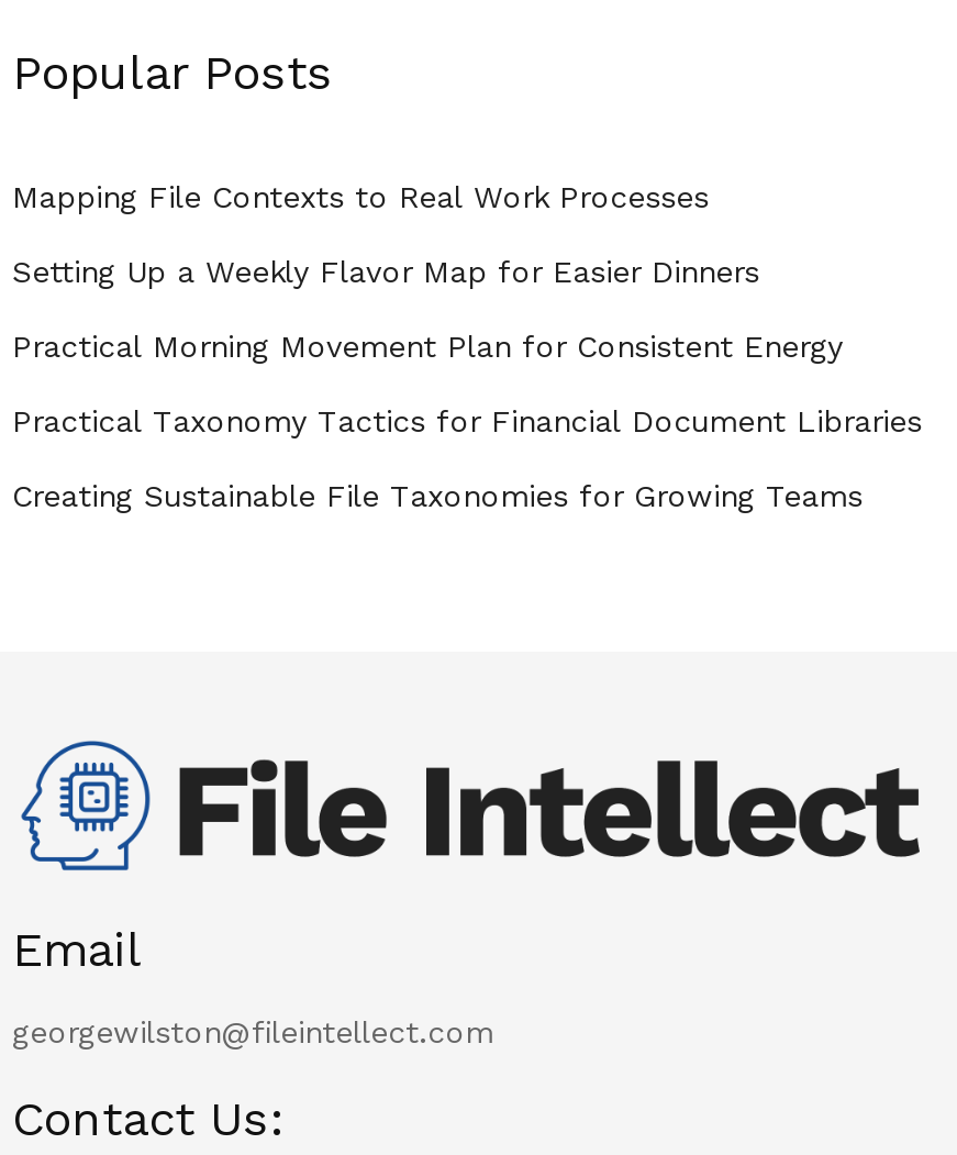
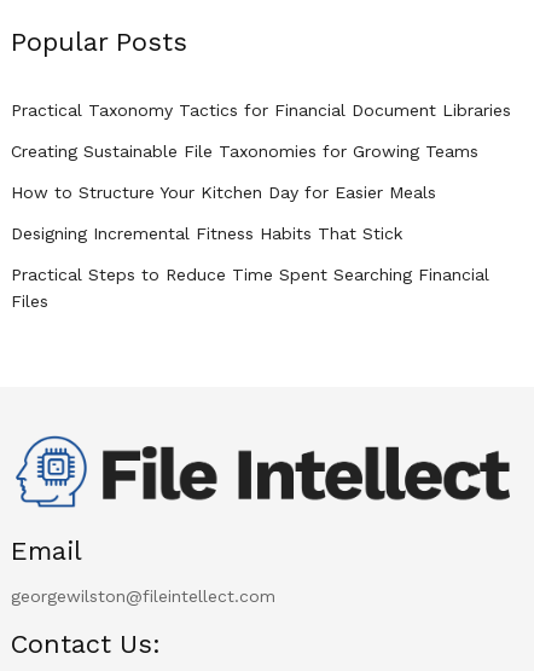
[12,179,843,364] Mapping File Contexts to Real Work Processes | Setting Up a Weekly Flavor Map for Easier Dinners | Practical Morning Movement Plan for Consistent Energy -> none
moved [12,403,922,513] -> [11,100,511,161]: Practical Taxonomy Tactics for Financial Document Libraries | Creating Sustainable File Taxonomies for Growing Teams
none -> [11,183,489,311] How to Structure Your Kitchen Day for Easier Meals | Designing Incremental Fitness Habits That Stick | Practical Steps to Reduce Time Spent Searching Financial | Files

